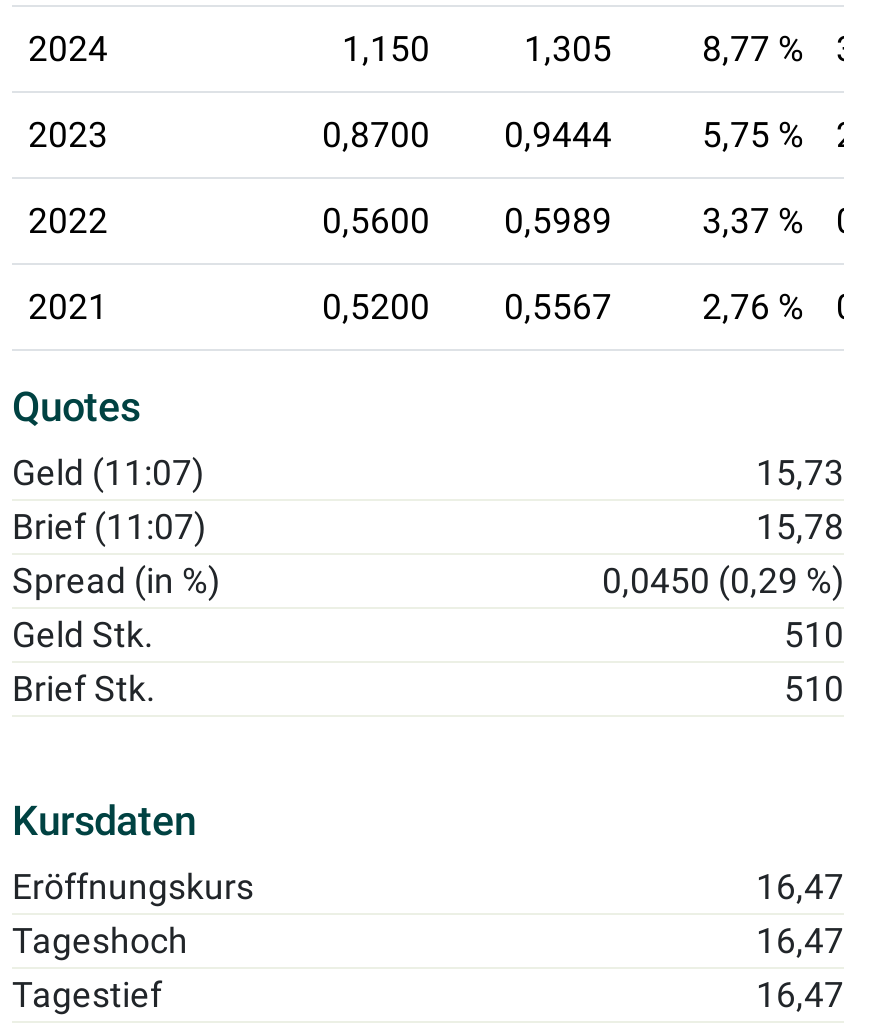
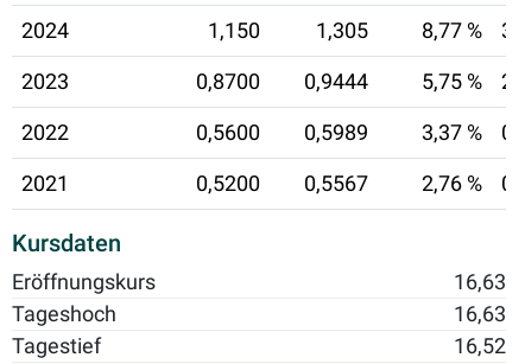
[12,384,844,710] Quotes | Geld (11:07) | 15,73 | Brief (11:07) | 15,78 | Spread (in %) | 0,0450 (0,29 %) | Geld Stk. | 510 | Brief Stk. | 510 -> none
[756,868,844,908] 16,47 -> [454,271,506,294] 16,63
[756,922,844,962] 16,47 -> [454,303,506,326] 16,63
[756,976,844,1016] 16,47 -> [454,335,506,358] 16,52

